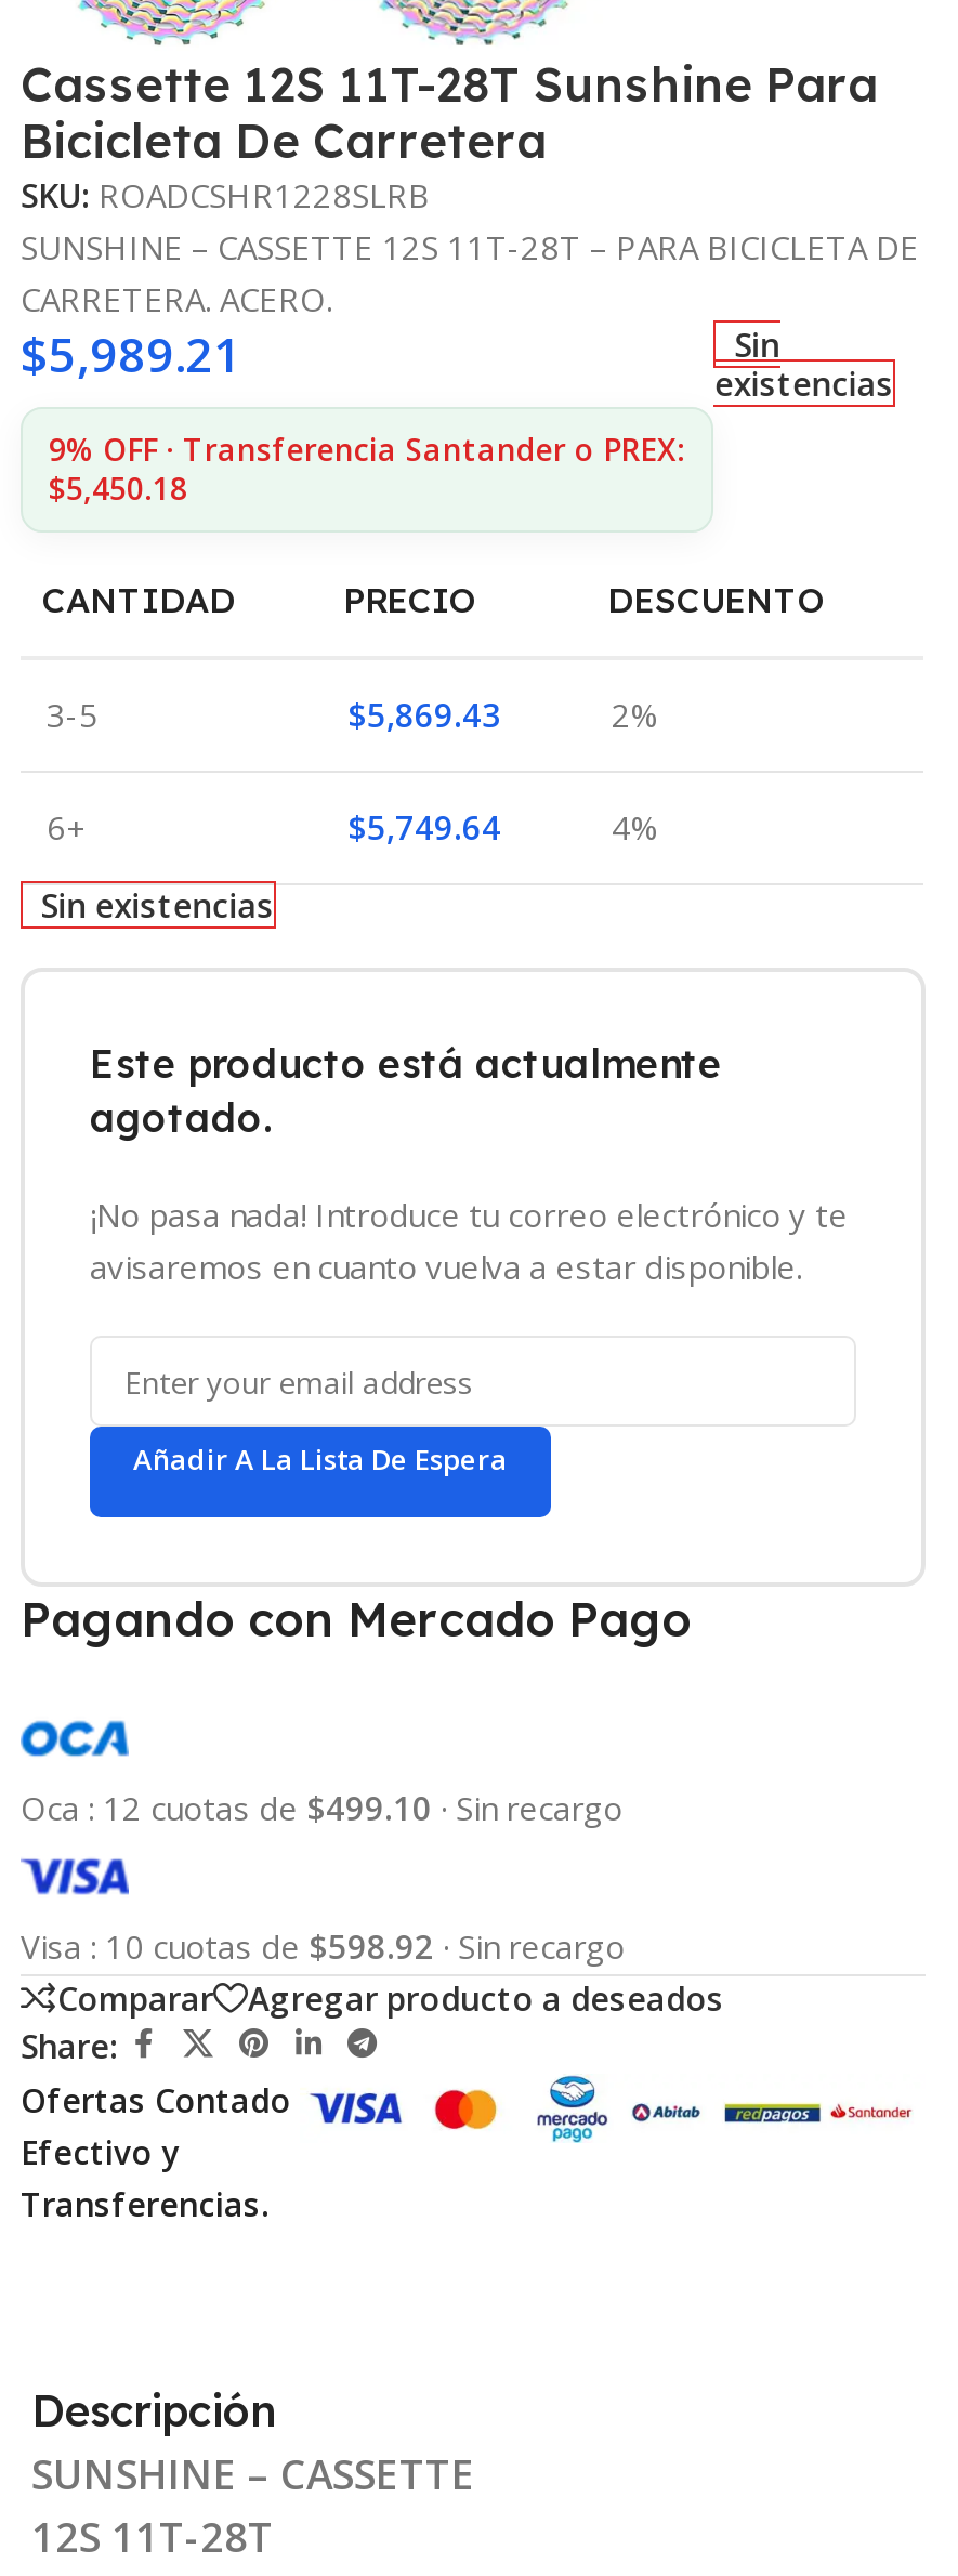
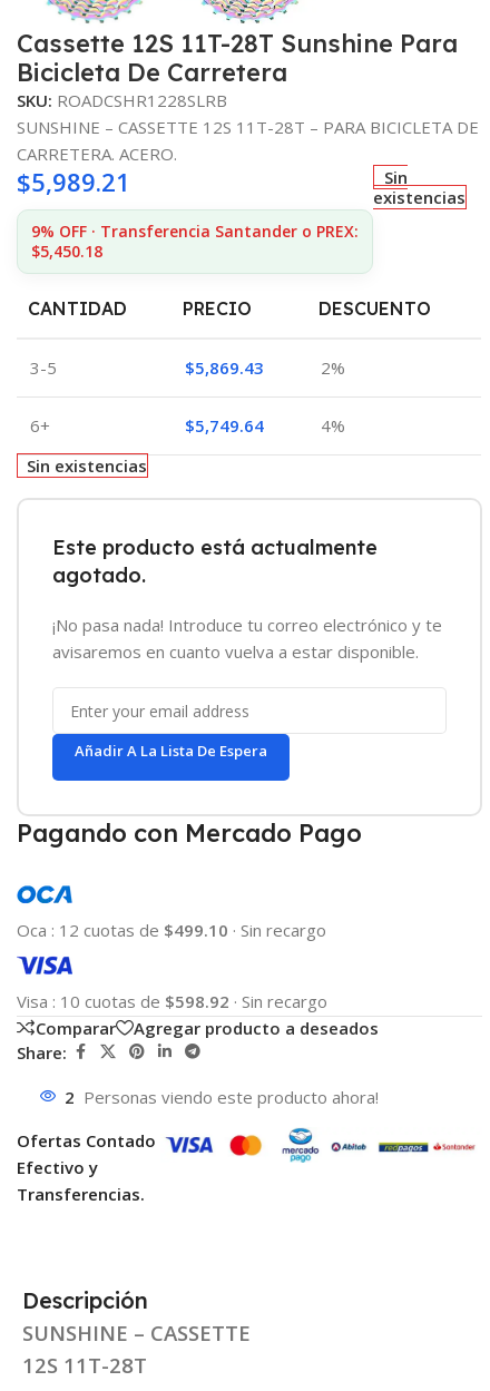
none -> [65,1086,379,1108] 2 Personas viendo este producto ahora!

